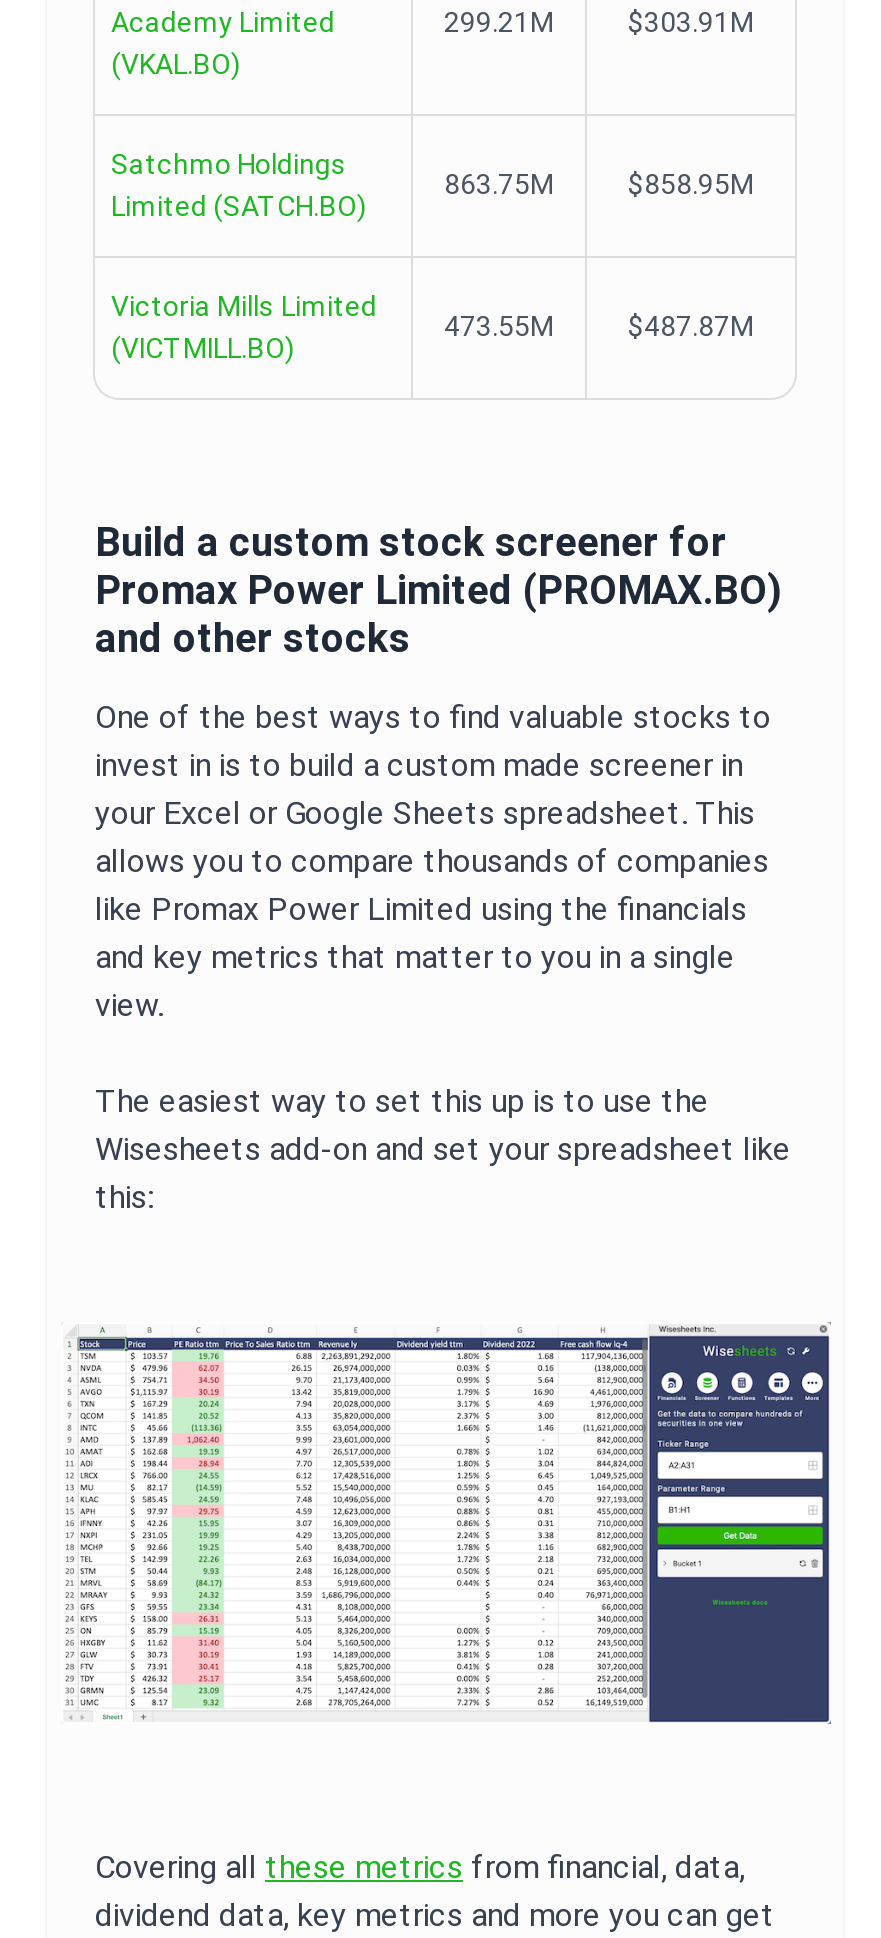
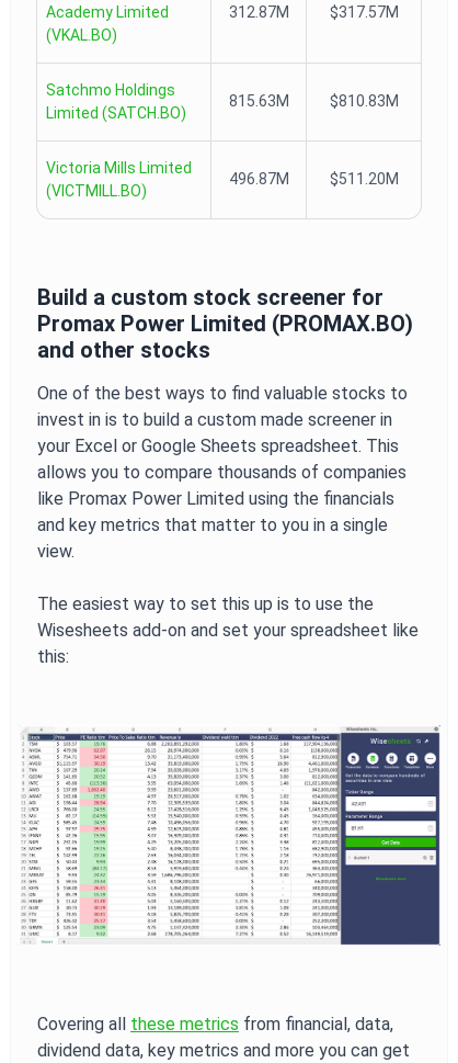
[444,6,754,38] 299.21M | $303.91M -> [228,3,398,21] 312.87M | $317.57M
[444,168,754,200] 863.75M | $858.95M -> [228,92,398,110] 815.63M | $810.83M
[444,310,754,342] 473.55M | $487.87M -> [228,170,398,188] 496.87M | $511.20M

